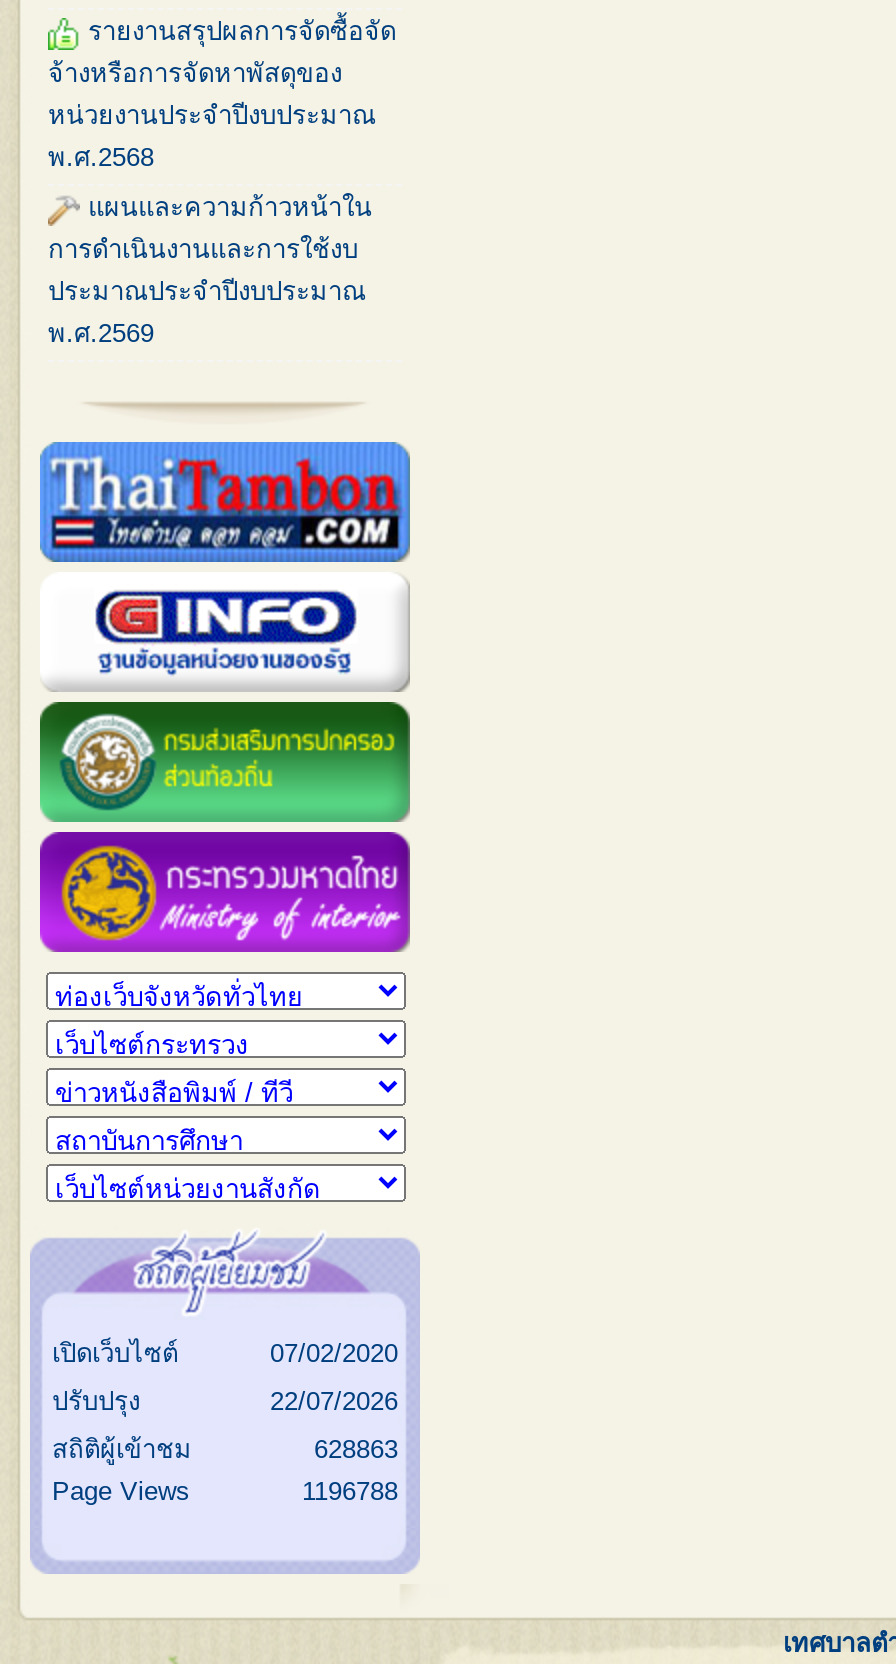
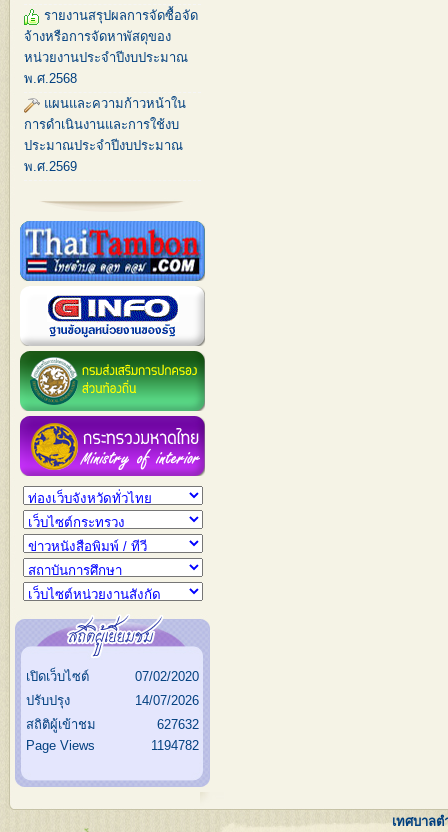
[270,1386,398,1416] 22/07/2026 -> [135,693,199,708] 14/07/2026
[314,1434,398,1464] 628863 -> [157,717,199,732] 627632
[302,1476,398,1506] 1196788 -> [151,738,199,753] 1194782

